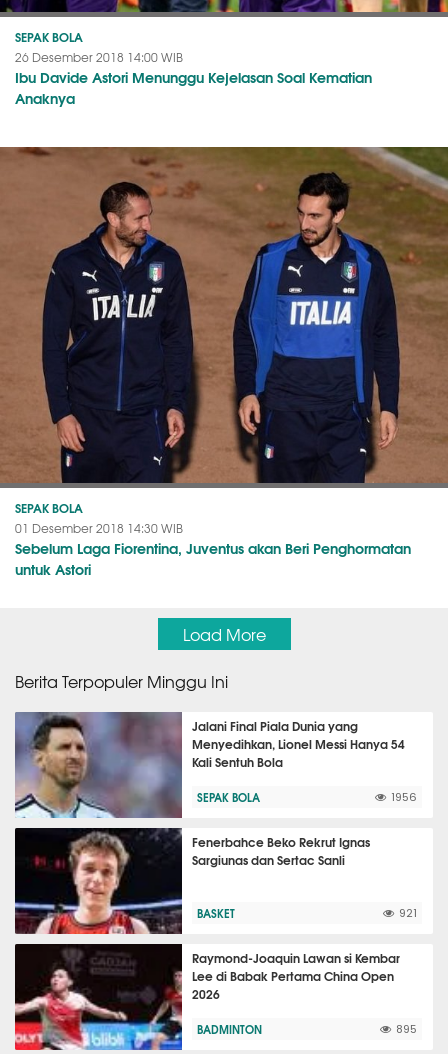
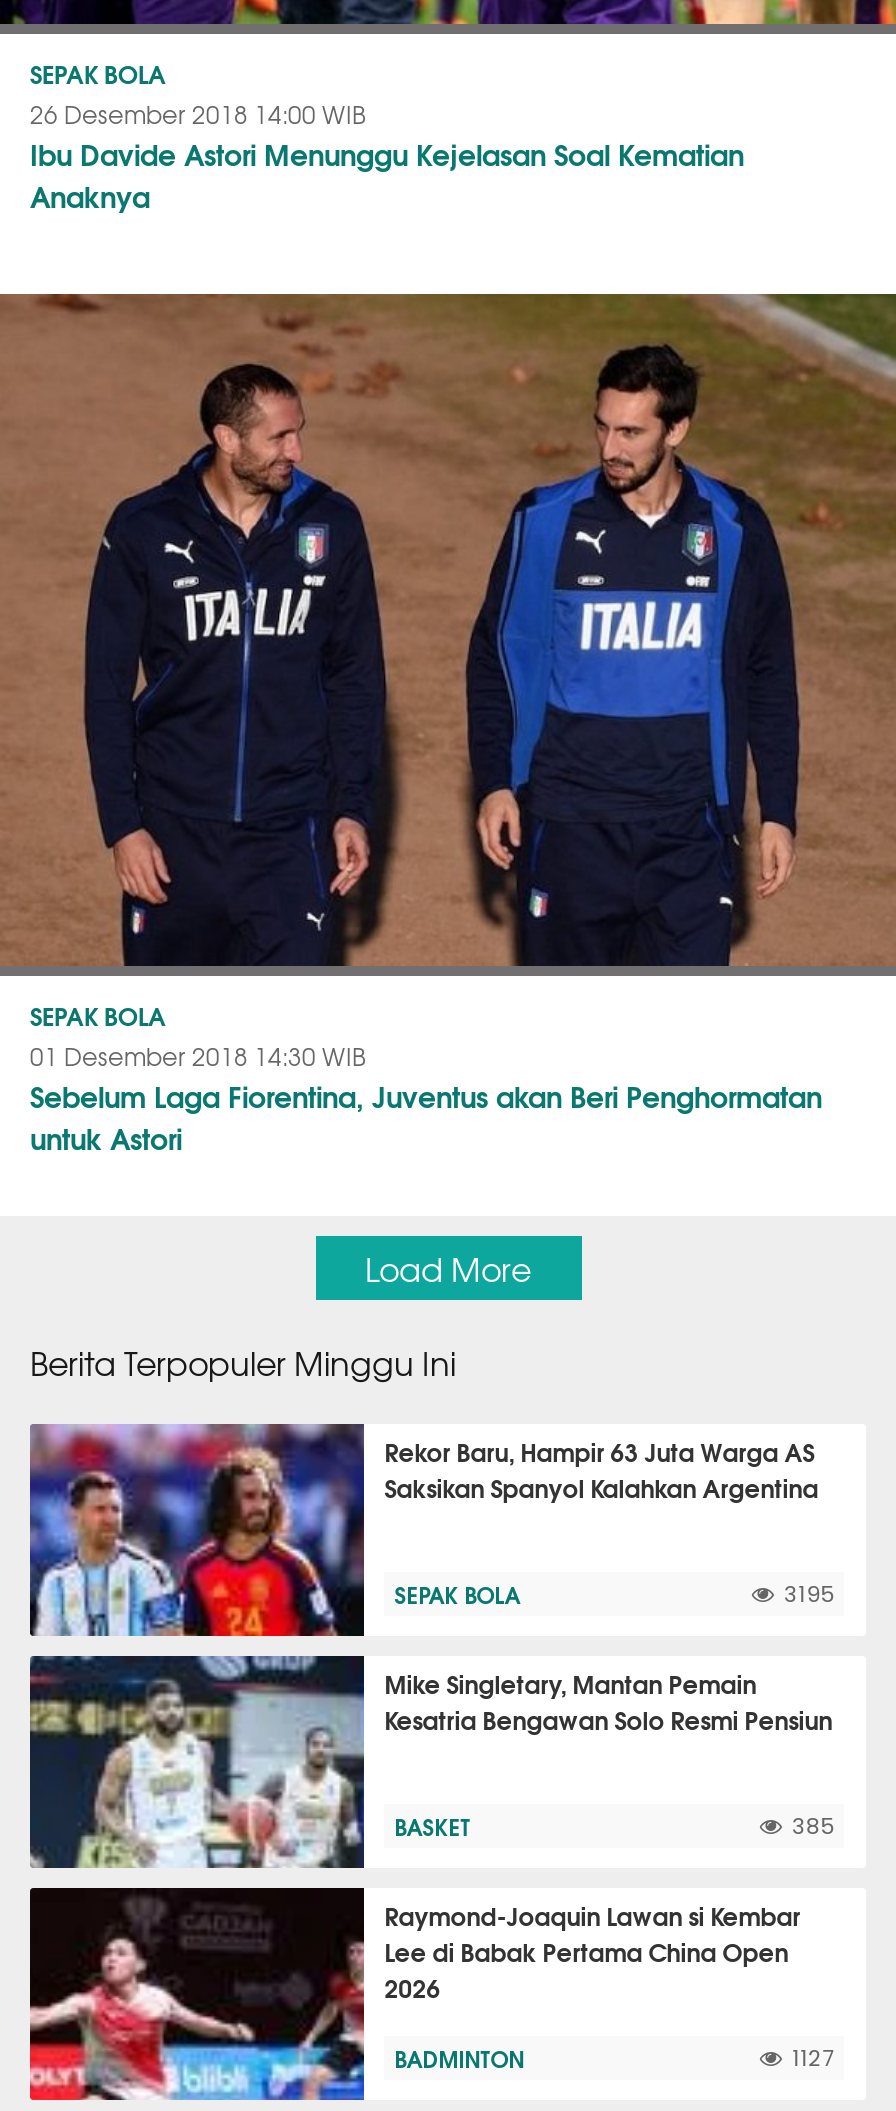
[15,712,405,819] [image] | Jalani Final Piala Dunia yang | Menyedihkan, Lionel Messi Hanya 54 | Kali Sentuh Bola -> [28,1424,818,1638] [image] | Rekor Baru, Hampir 63 Juta Warga AS | Saksikan Spanyol Kalahkan Argentina
[391,792,417,803] 1956 -> [784,1584,834,1606] 3195
[14,827,370,935] [image] | Fenerbahce Beko Rekrut Ignas | Sargiunas dan Sertac Sanli -> [28,1654,832,1870] [image] | Mike Singletary, Mantan Pemain | Kesatria Bengawan Solo Resmi Pensiun
[399,908,417,919] 921 -> [792,1816,834,1838] 385
[396,1024,417,1035] 895 -> [792,2048,834,2070] 1127

